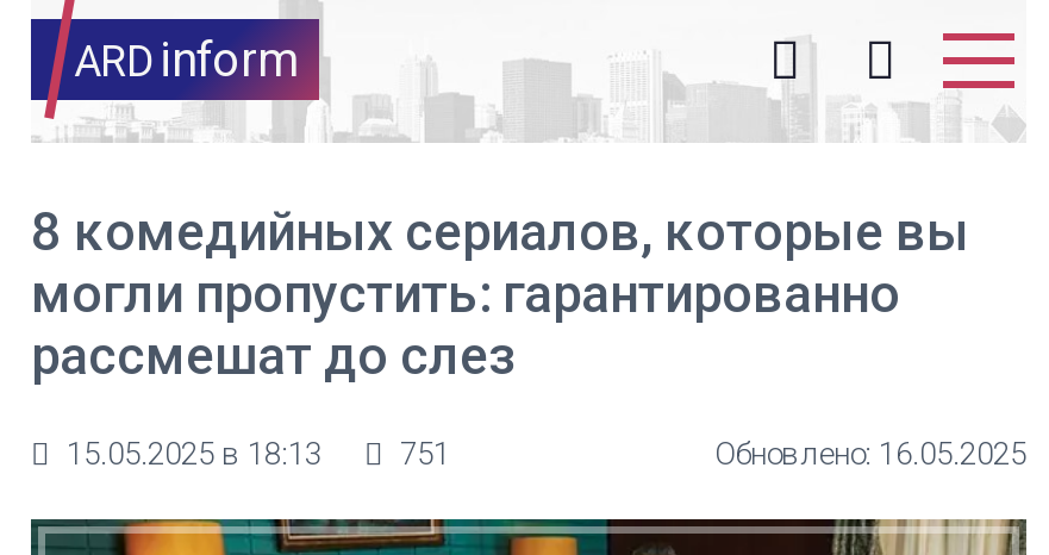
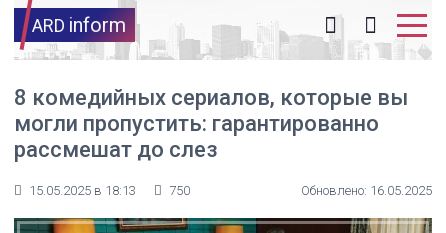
[400,436,450,472] 751 -> [169,183,190,198] 750

